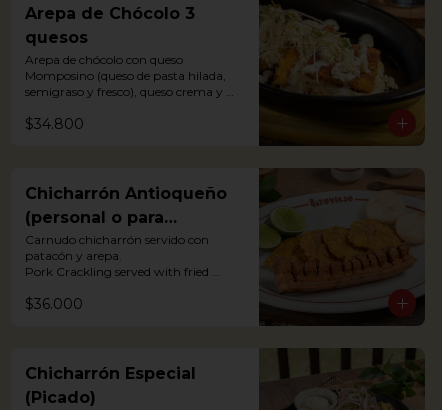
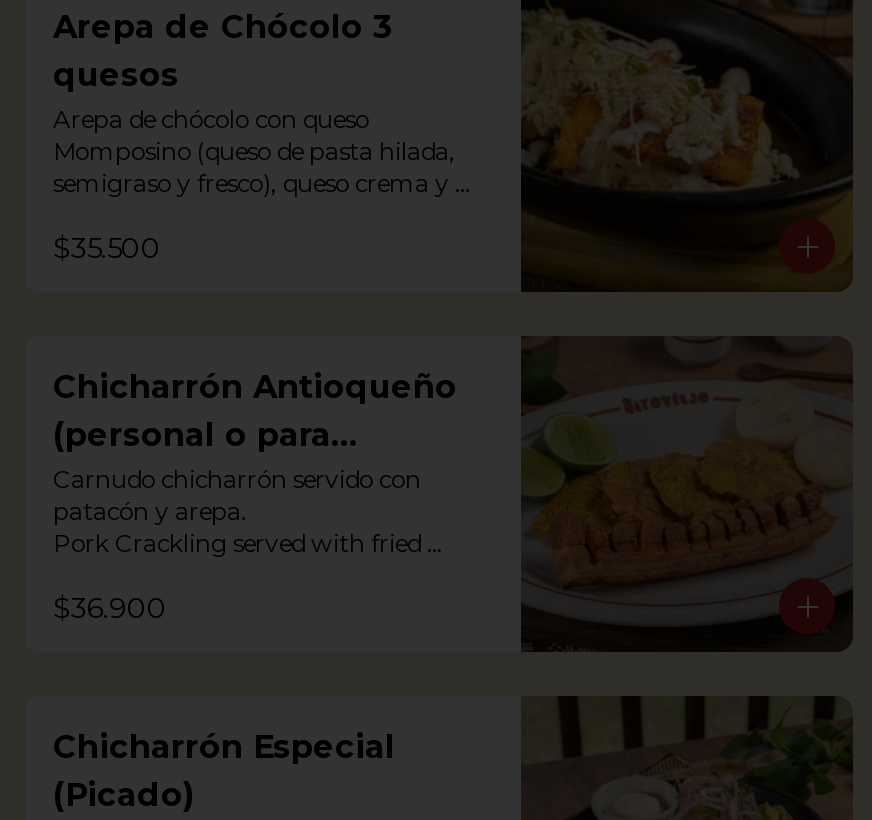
[25,115,84,133] $34.800 -> [53,230,161,266] $35.500
[25,295,83,313] $36.000 -> [53,590,167,626] $36.900

